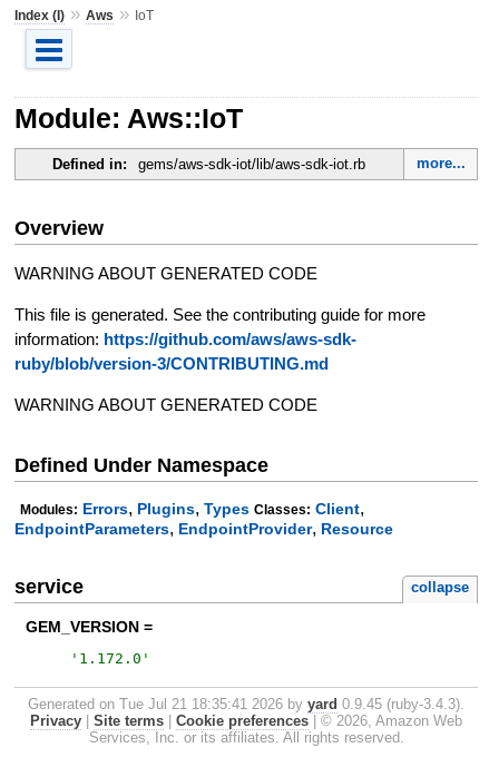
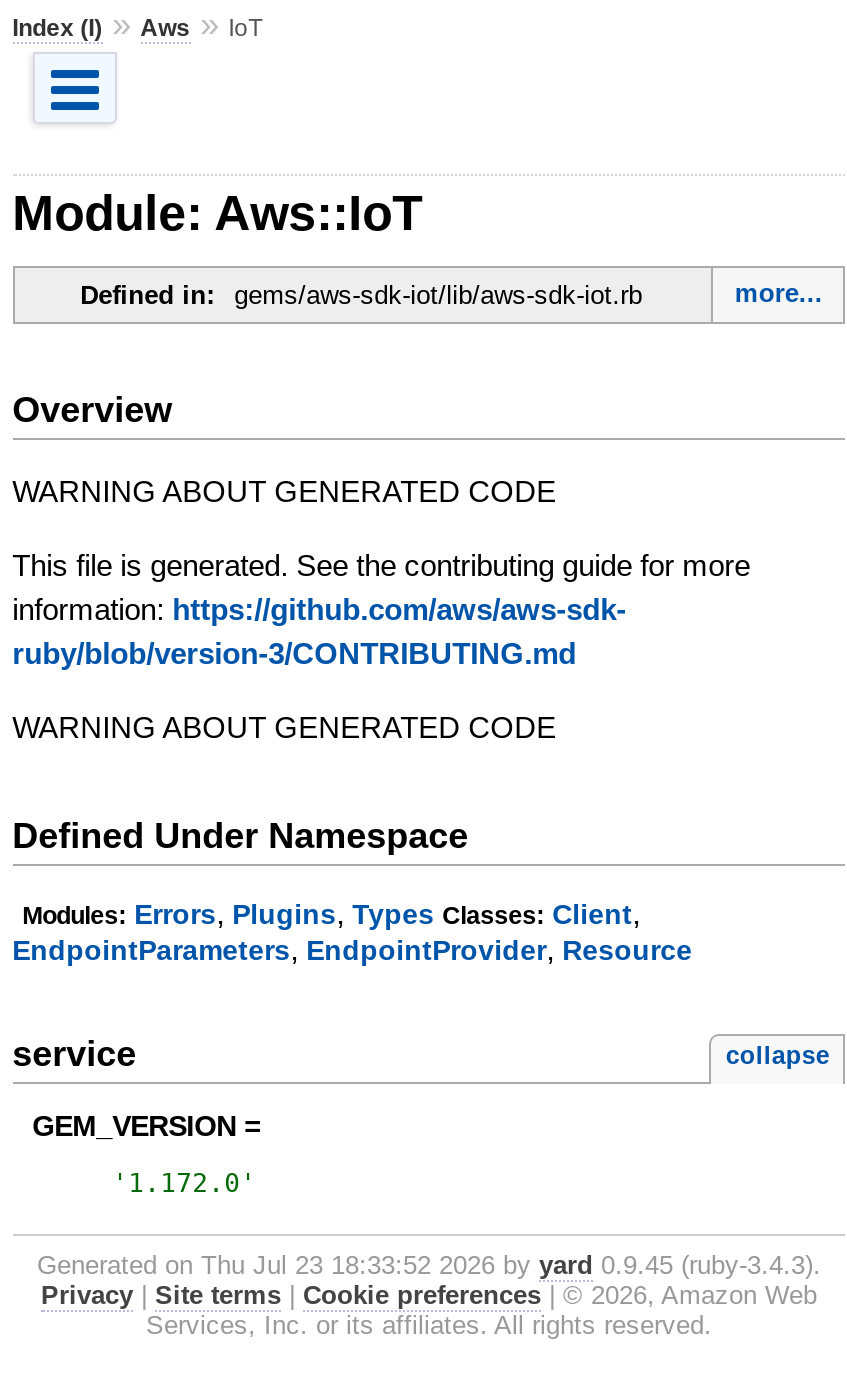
[28,696,464,712] Generated on Tue Jul 21 18:35:41 2026 by yard 0.9.45 (ruby-3.4.3). -> [37,1250,821,1280] Generated on Thu Jul 23 18:33:52 2026 by yard 0.9.45 (ruby-3.4.3).

